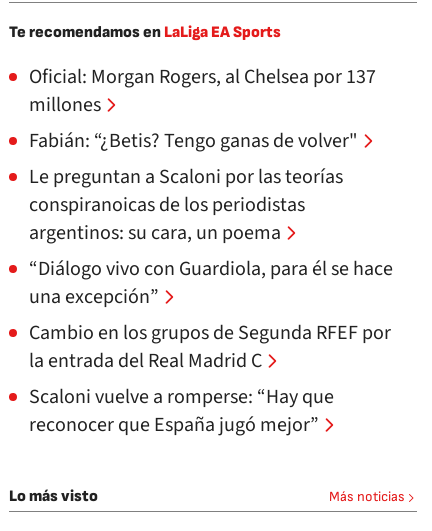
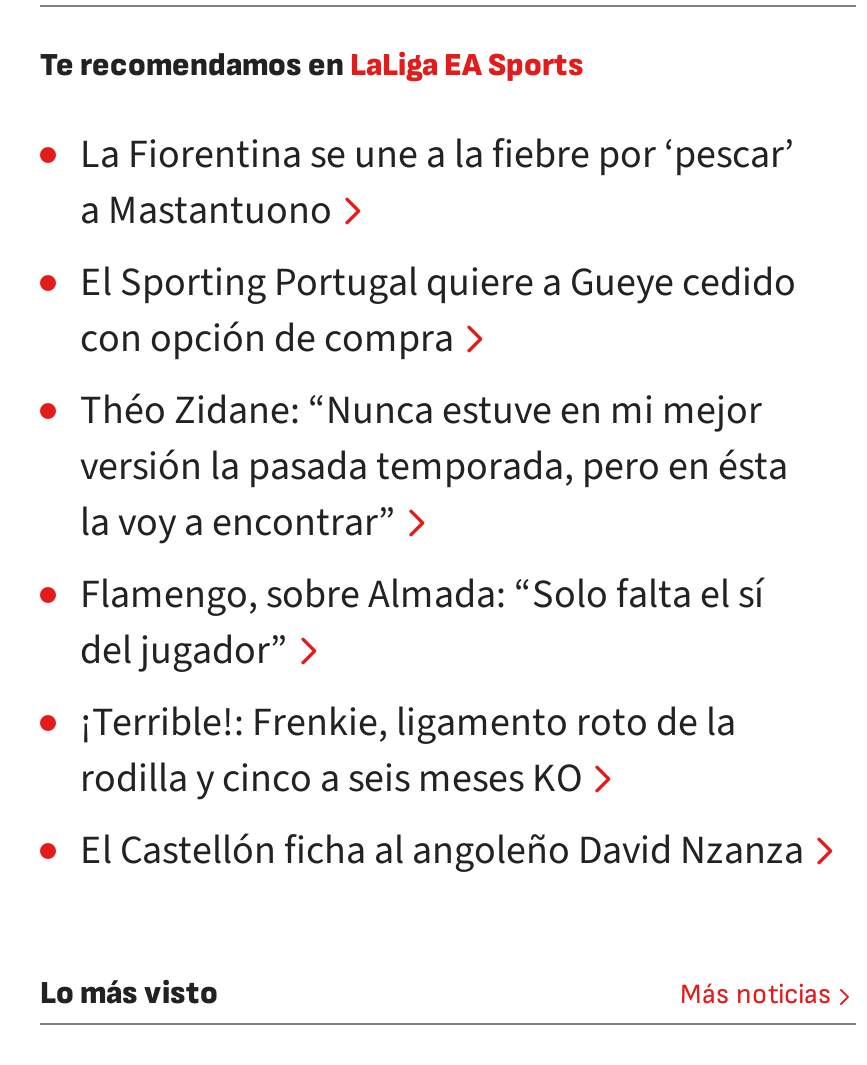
[29,63,393,439] Oficial: Morgan Rogers, al Chelsea por 137 | millones | Fabián: “¿Betis? Tengo ganas de volver" | Le preguntan a Scaloni por las teorías | conspiranoicas de los periodistas | argentinos: su cara, un poema | “Diálogo vivo con Guardiola, para él se hace | una excepción” | Cambio en los grupos de Segunda RFEF por | la entrada del Real Madrid C | Scaloni vuelve a romperse: “Hay que | reconocer que España jugó mejor” -> [80,127,804,879] La Fiorentina se une a la fiebre por ‘pescar’ | a Mastantuono | El Sporting Portugal quiere a Gueye cedido | con opción de compra | Théo Zidane: “Nunca estuve en mi mejor | versión la pasada temporada, pero en ésta | la voy a encontrar” | Flamengo, sobre Almada: “Solo falta el sí | del jugador” | ¡Terrible!: Frenkie, ligamento roto de la | rodilla y cinco a seis meses KO | El Castellón ficha al angoleño David Nzanza

